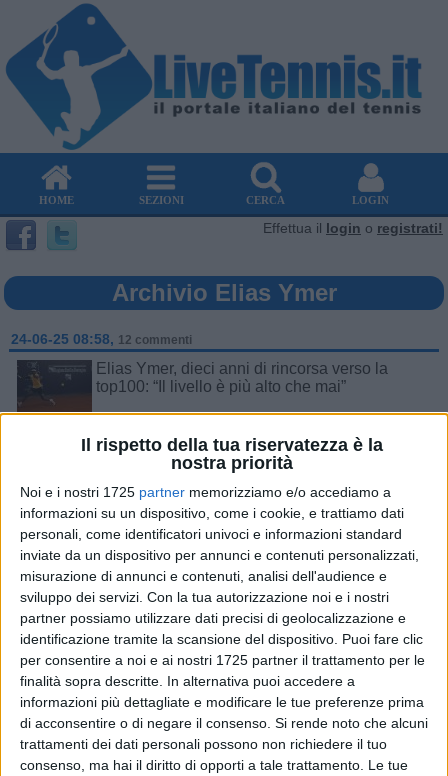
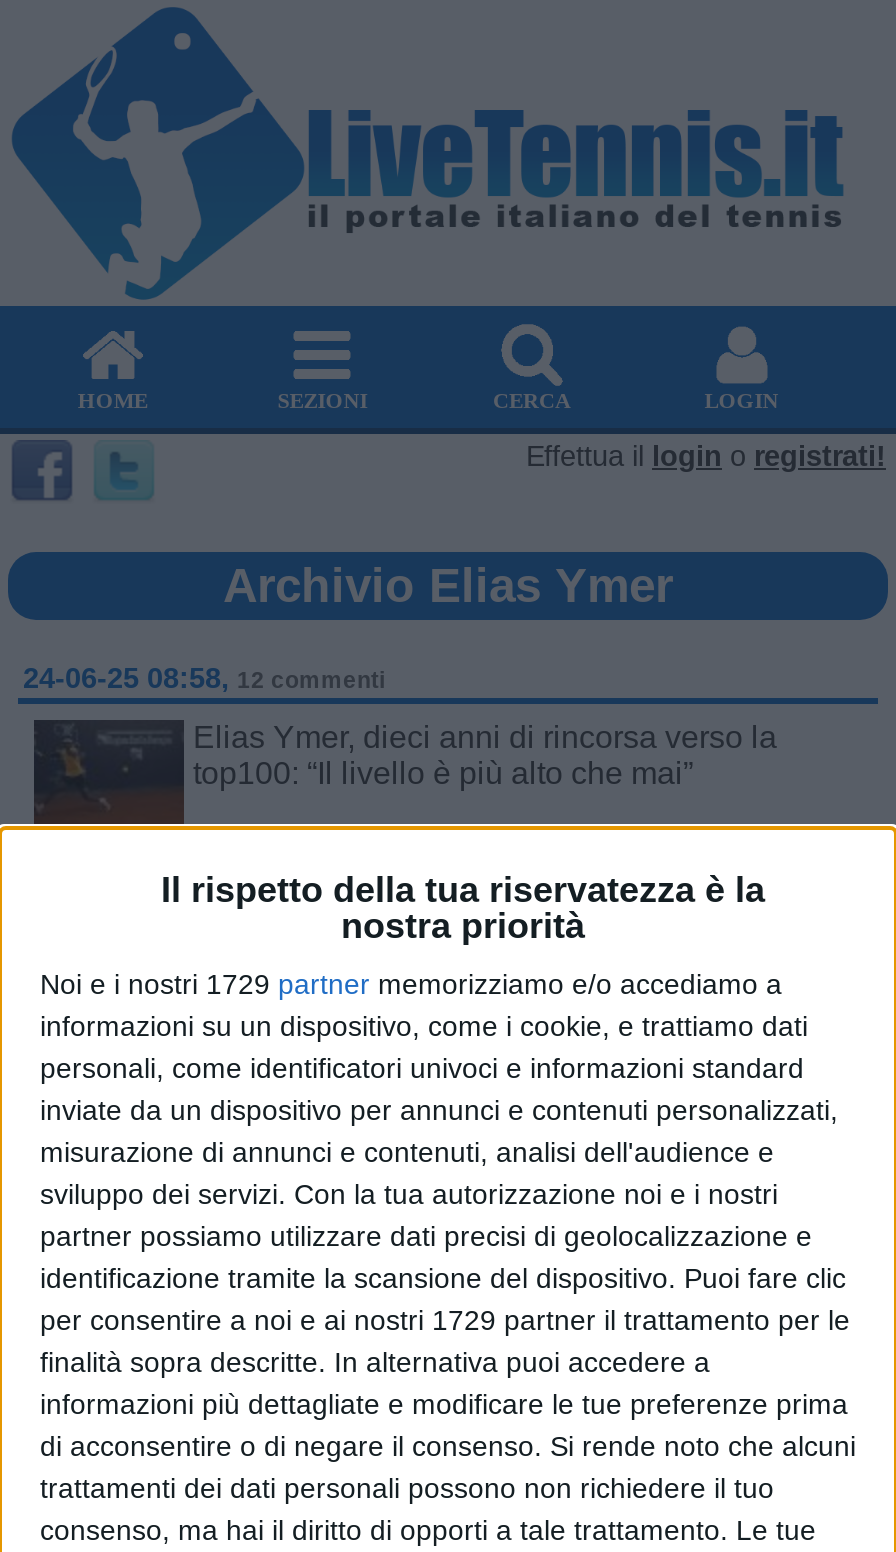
[20,484,391,500] Noi e i nostri 1725 partner memorizziamo e/o accediamo a -> [40,968,782,1000] Noi e i nostri 1729 partner memorizziamo e/o accediamo a
[20,652,425,668] per consentire a noi e ai nostri 1725 partner il trattamento per le -> [40,1304,850,1336] per consentire a noi e ai nostri 1729 partner il trattamento per le

